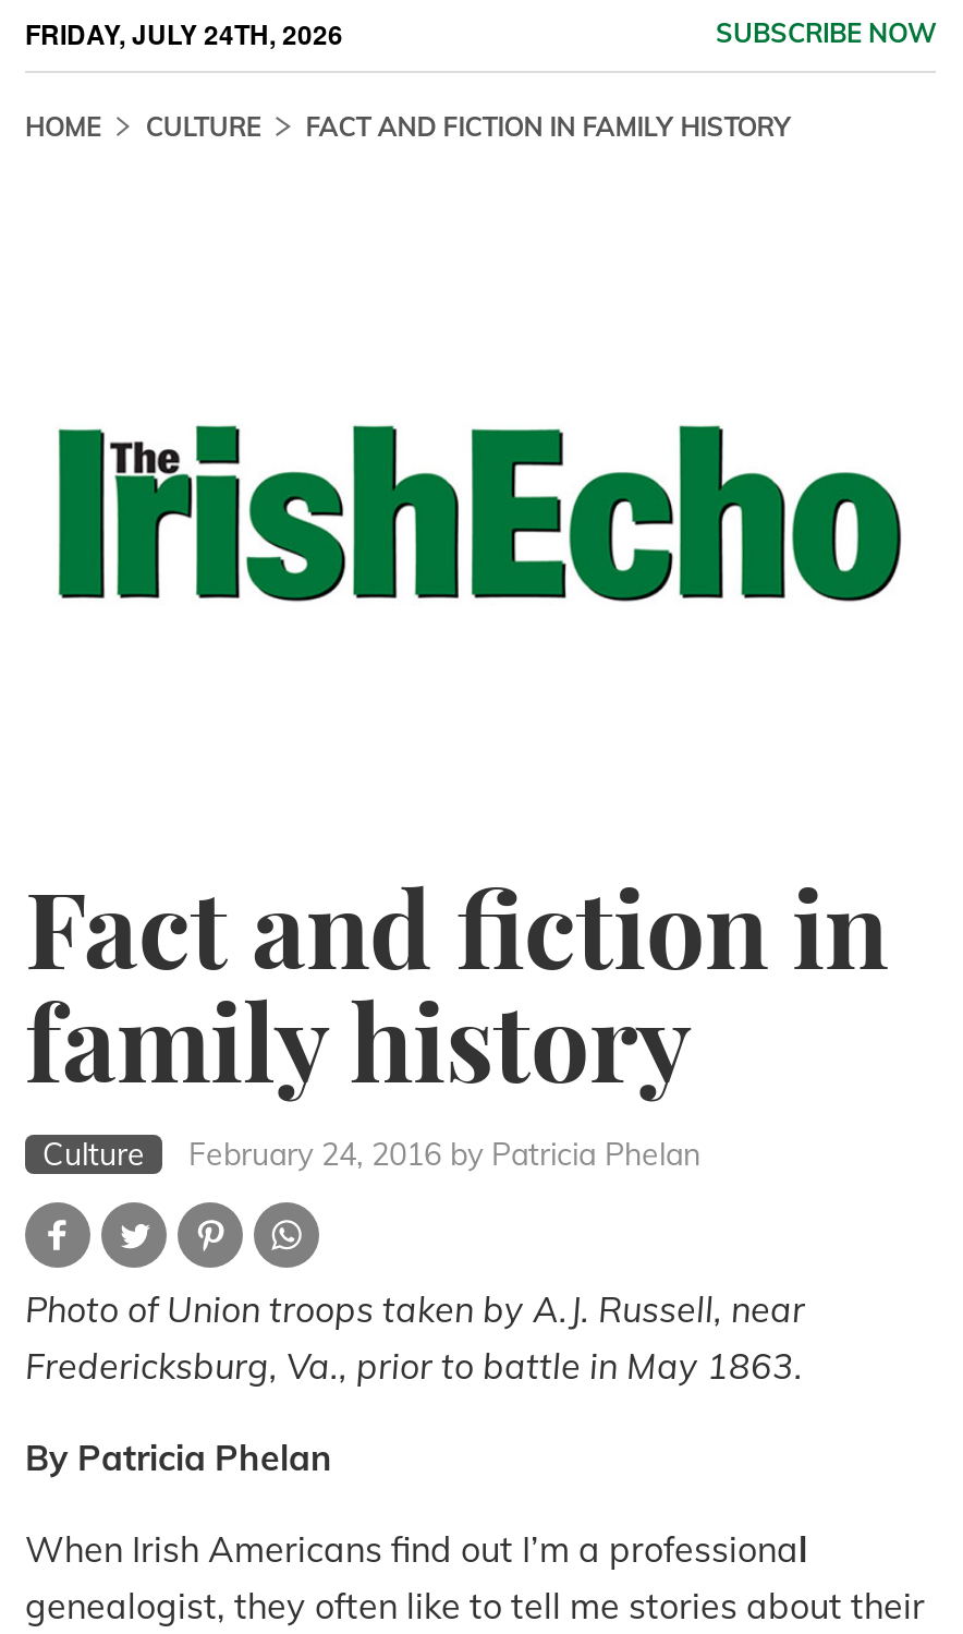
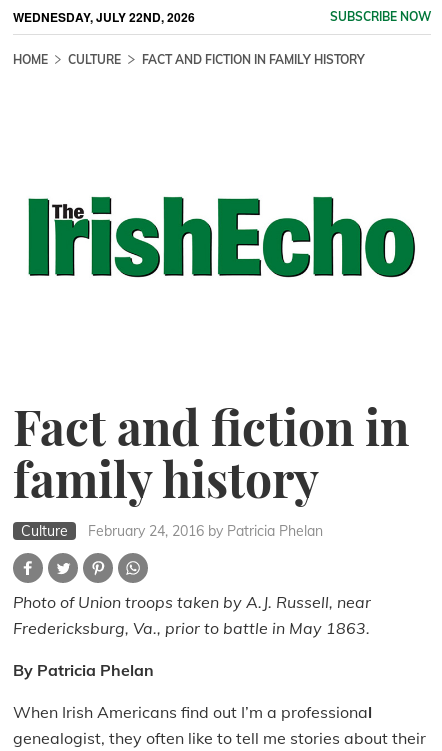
[25,14,343,53] FRIDAY, JULY 24TH, 2026 -> [13,8,195,26] WEDNESDAY, JULY 22ND, 2026

